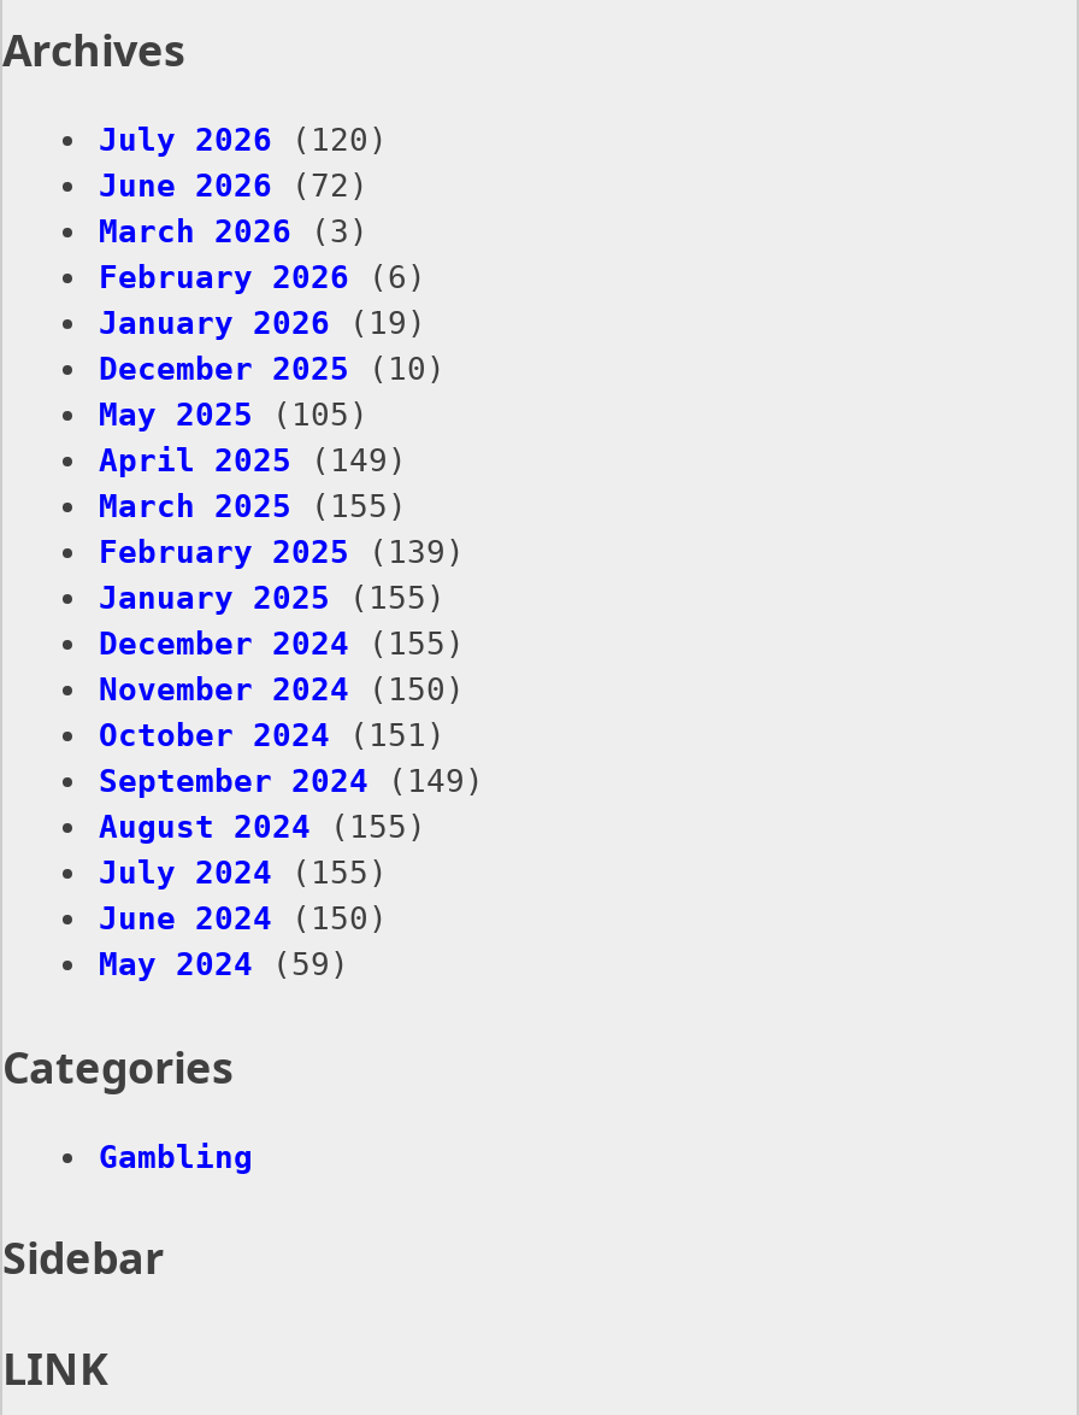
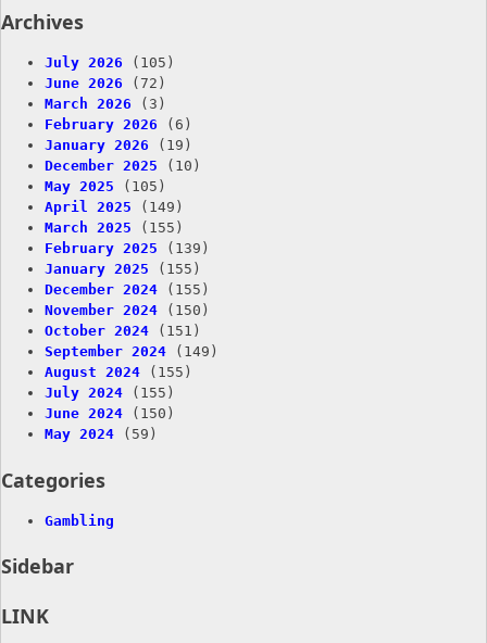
[99,122,388,158] July 2026 (120) -> [45,55,175,71] July 2026 (105)

